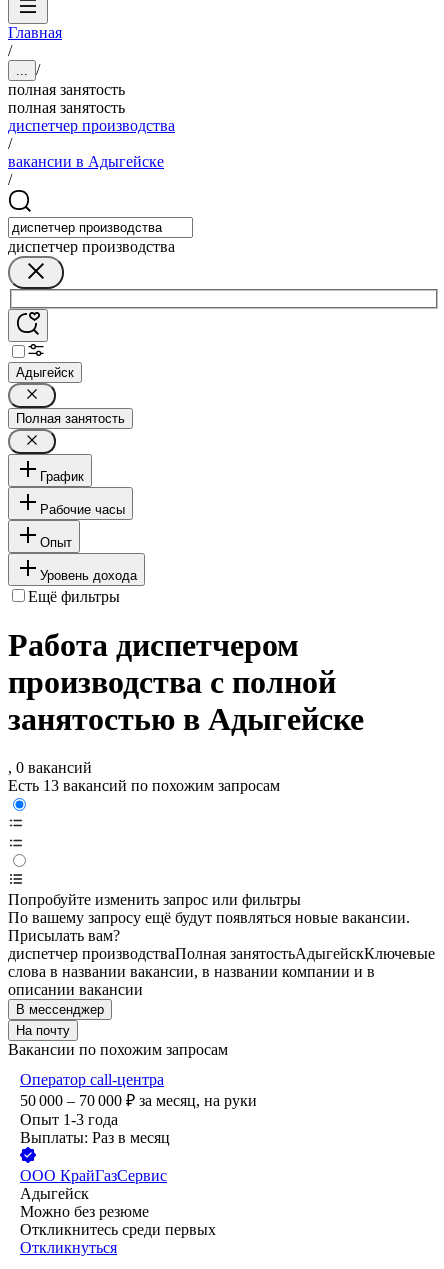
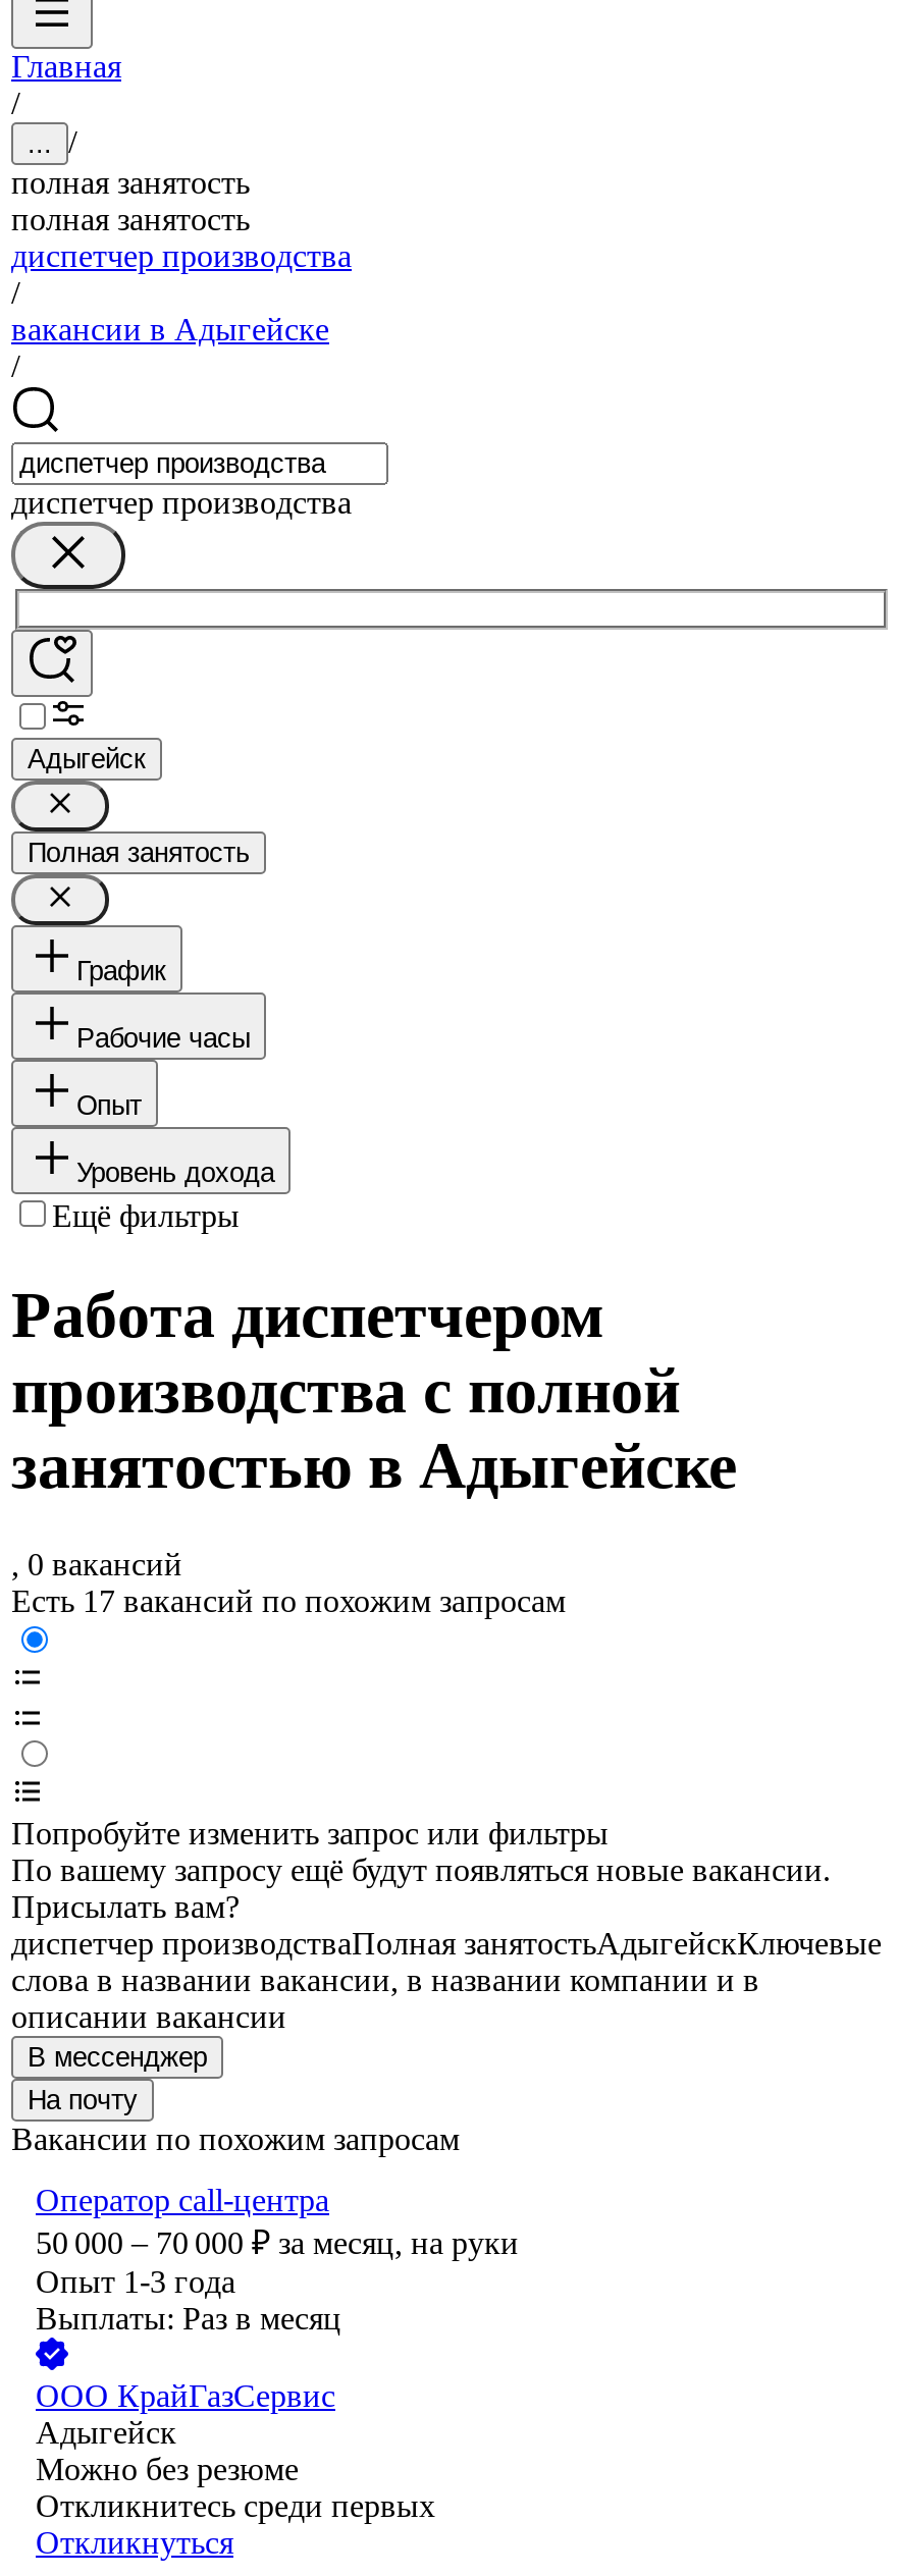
[8,777,280,794] Есть 13 вакансий по похожим запросам -> [11,1585,566,1619] Есть 17 вакансий по похожим запросам

